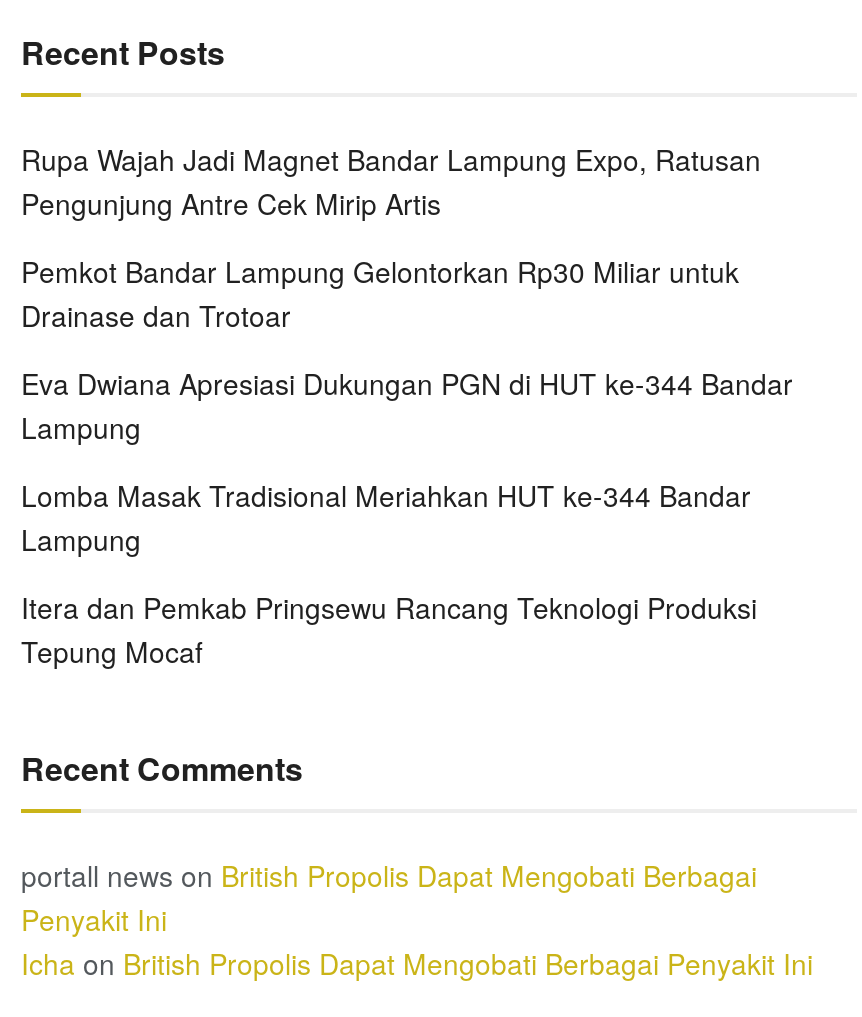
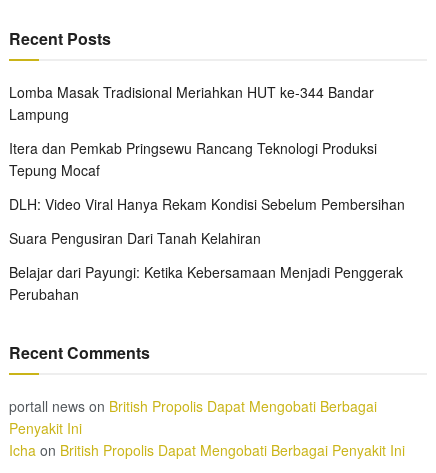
[21,138,793,446] Rupa Wajah Jadi Magnet Bandar Lampung Expo, Ratusan | Pengunjung Antre Cek Mirip Artis | Pemkot Bandar Lampung Gelontorkan Rp30 Miliar untuk | Drainase dan Trotoar | Eva Dwiana Apresiasi Dukungan PGN di HUT ke-344 Bandar | Lampung -> none
moved [21,474,757,670] -> [9,81,377,179]: Lomba Masak Tradisional Meriahkan HUT ke-344 Bandar | Lampung | Itera dan Pemkab Pringsewu Rancang Teknologi Produksi | Tepung Mocaf
none -> [9,193,405,303] DLH: Video Viral Hanya Rekam Kondisi Sebelum Pembersihan | Suara Pengusiran Dari Tanah Kelahiran | Belajar dari Payungi: Ketika Kebersamaan Menjadi Penggerak | Perubahan

